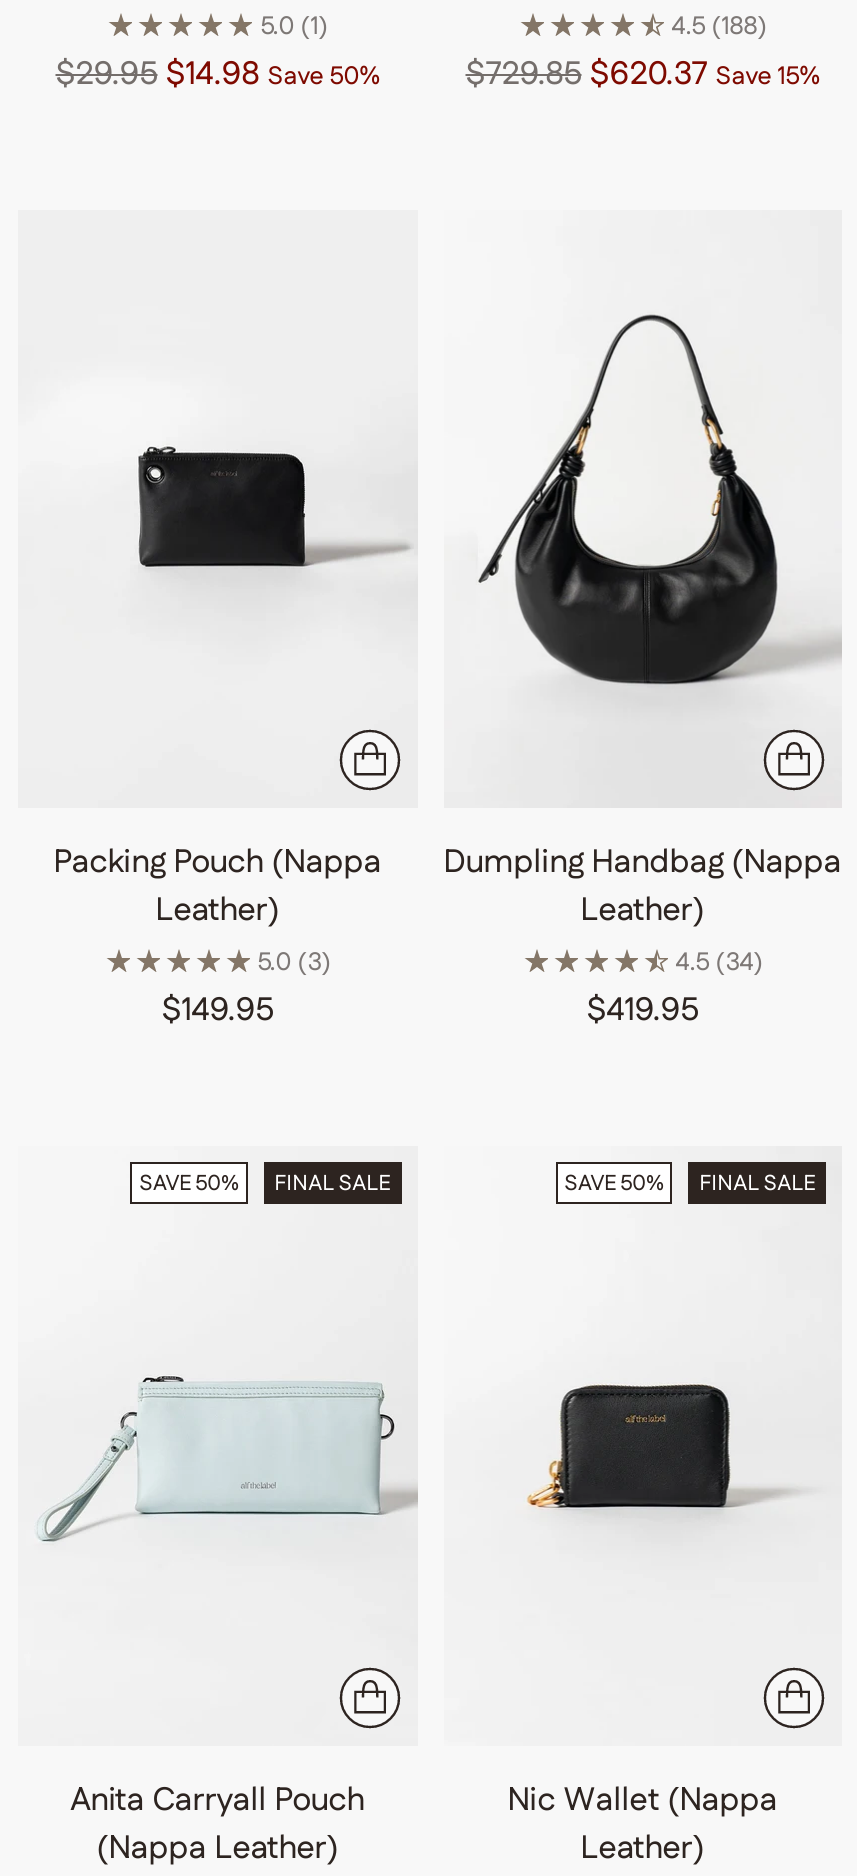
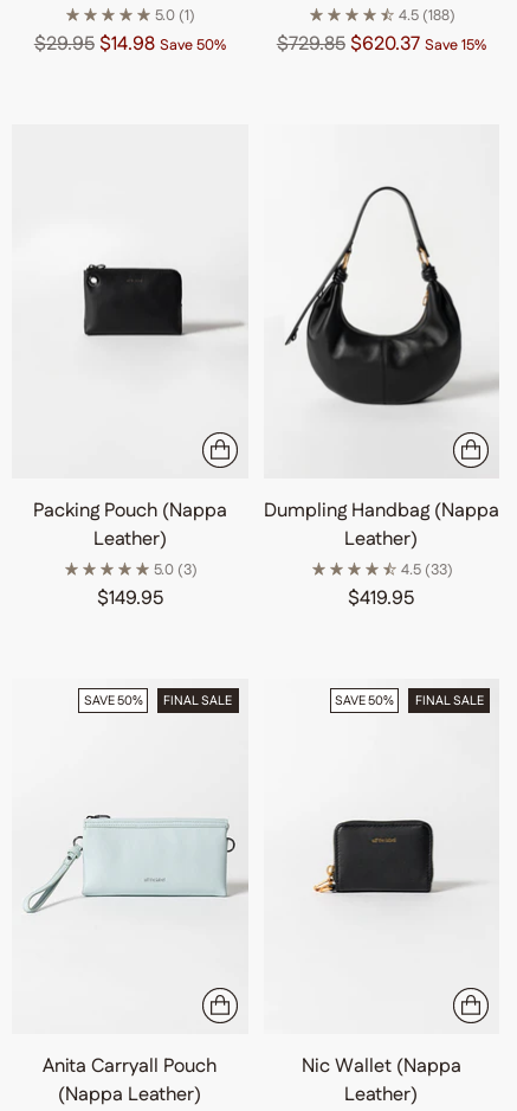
[676,944,764,980] 4.5 (34) -> [401,559,453,581] 4.5 (33)

